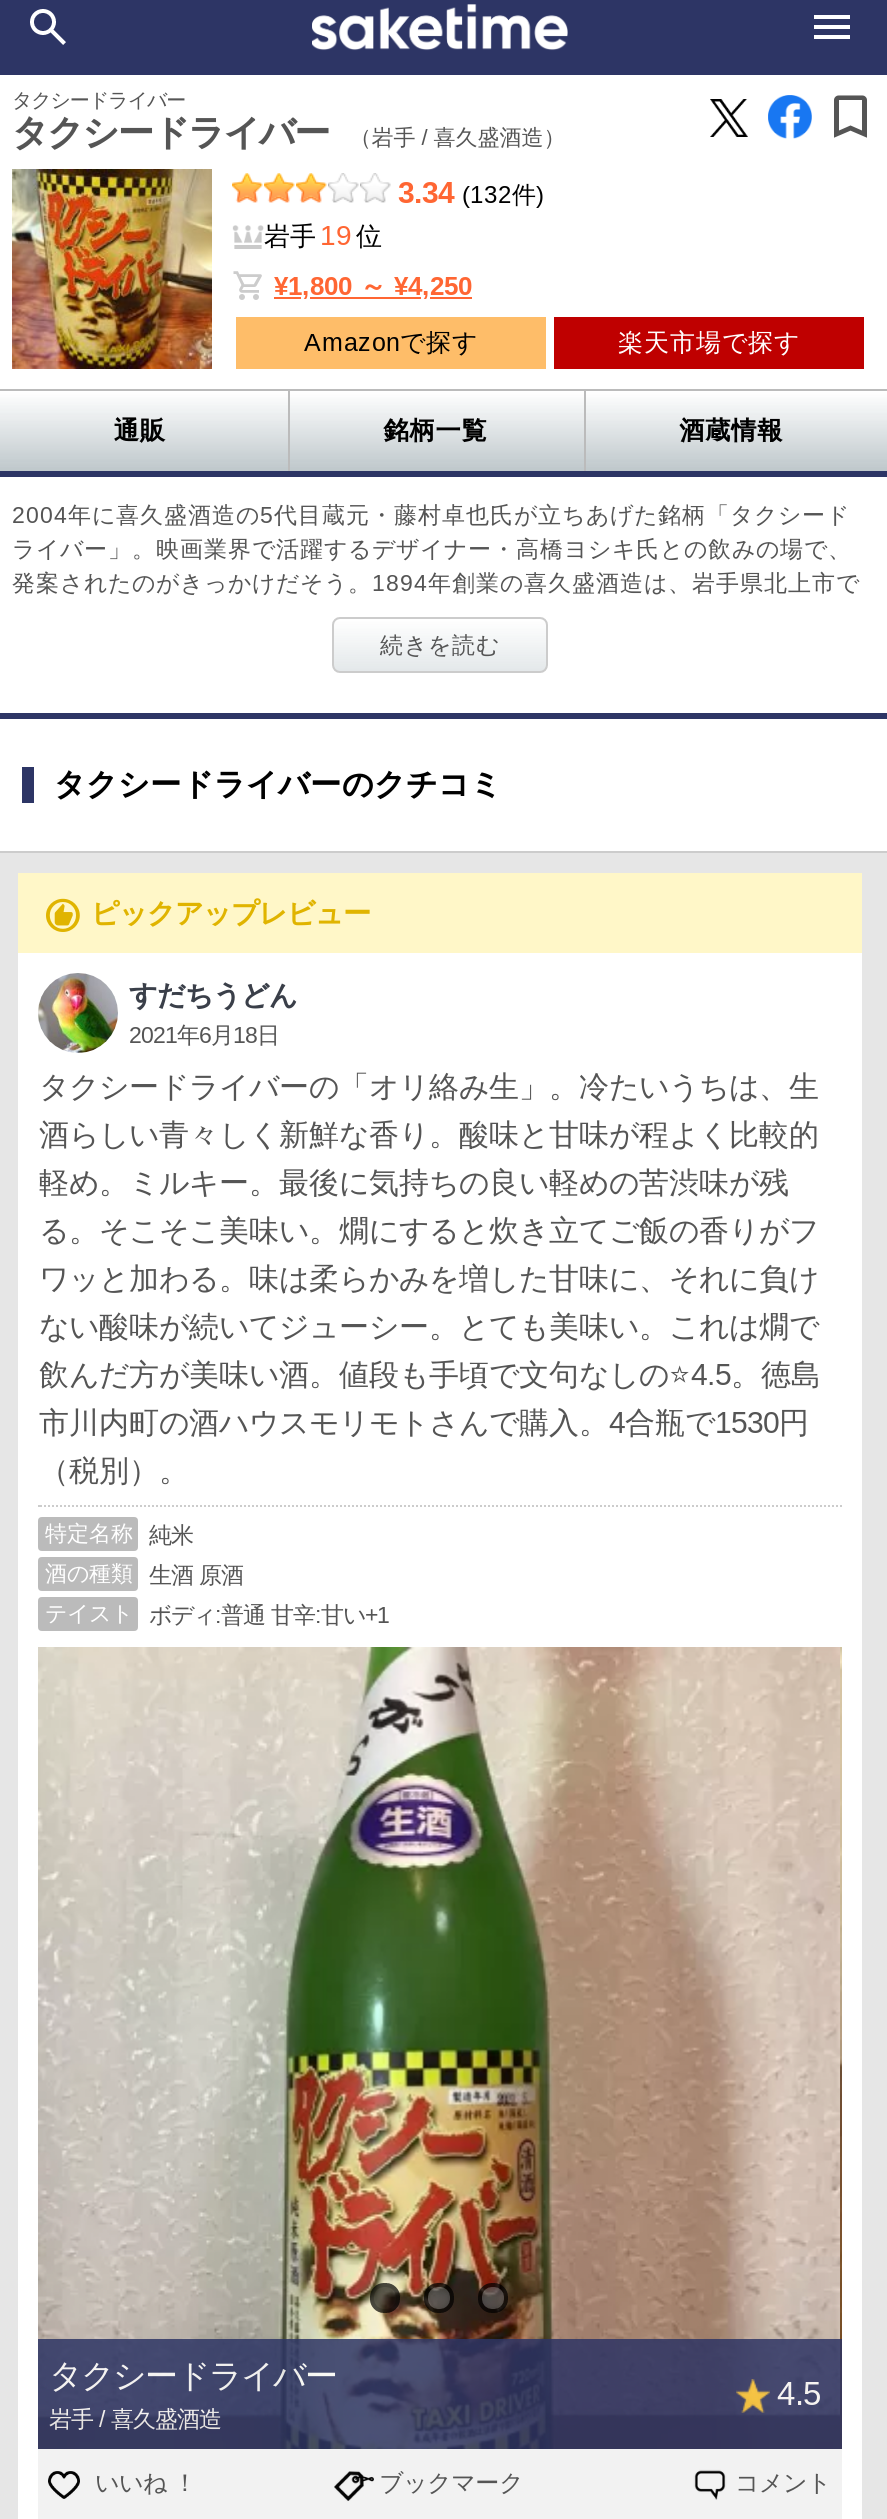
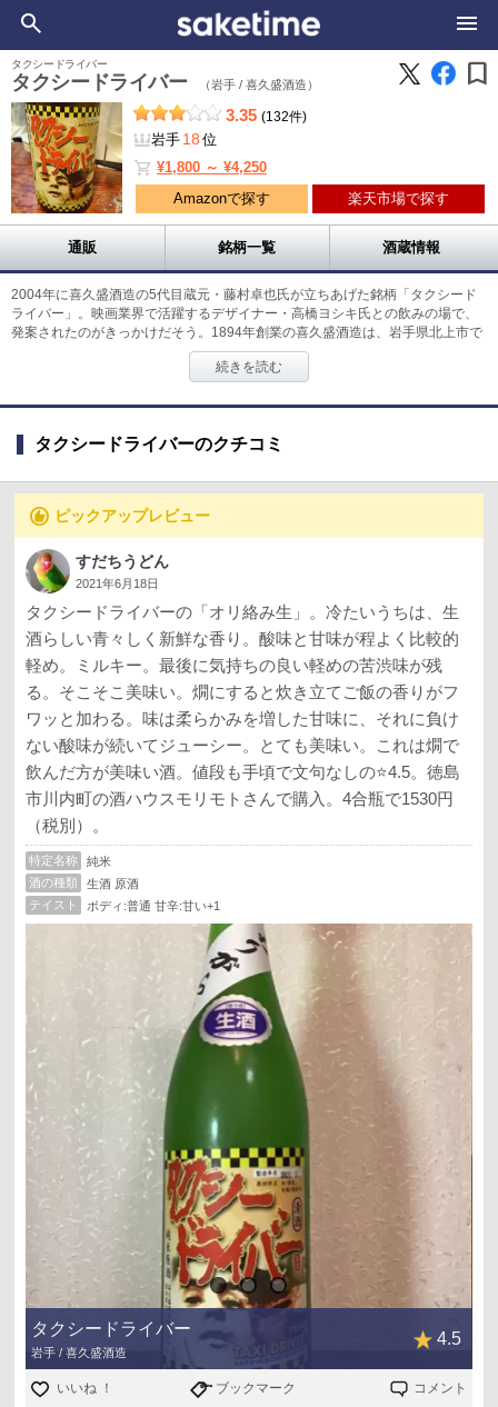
[398,175,544,209] 3.34 (132件) -> [226,106,307,124] 3.35 (132件)
[264,219,382,251] 岩手 19 位 -> [151,130,217,148] 岩手 18 位

